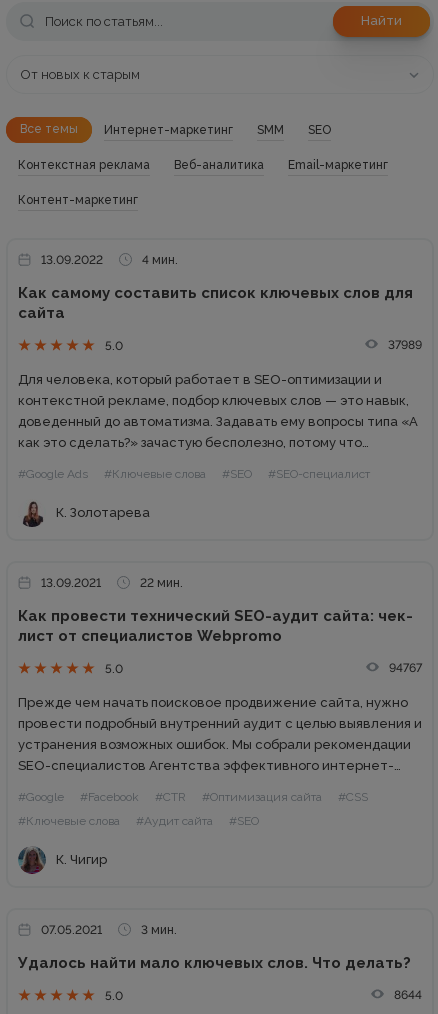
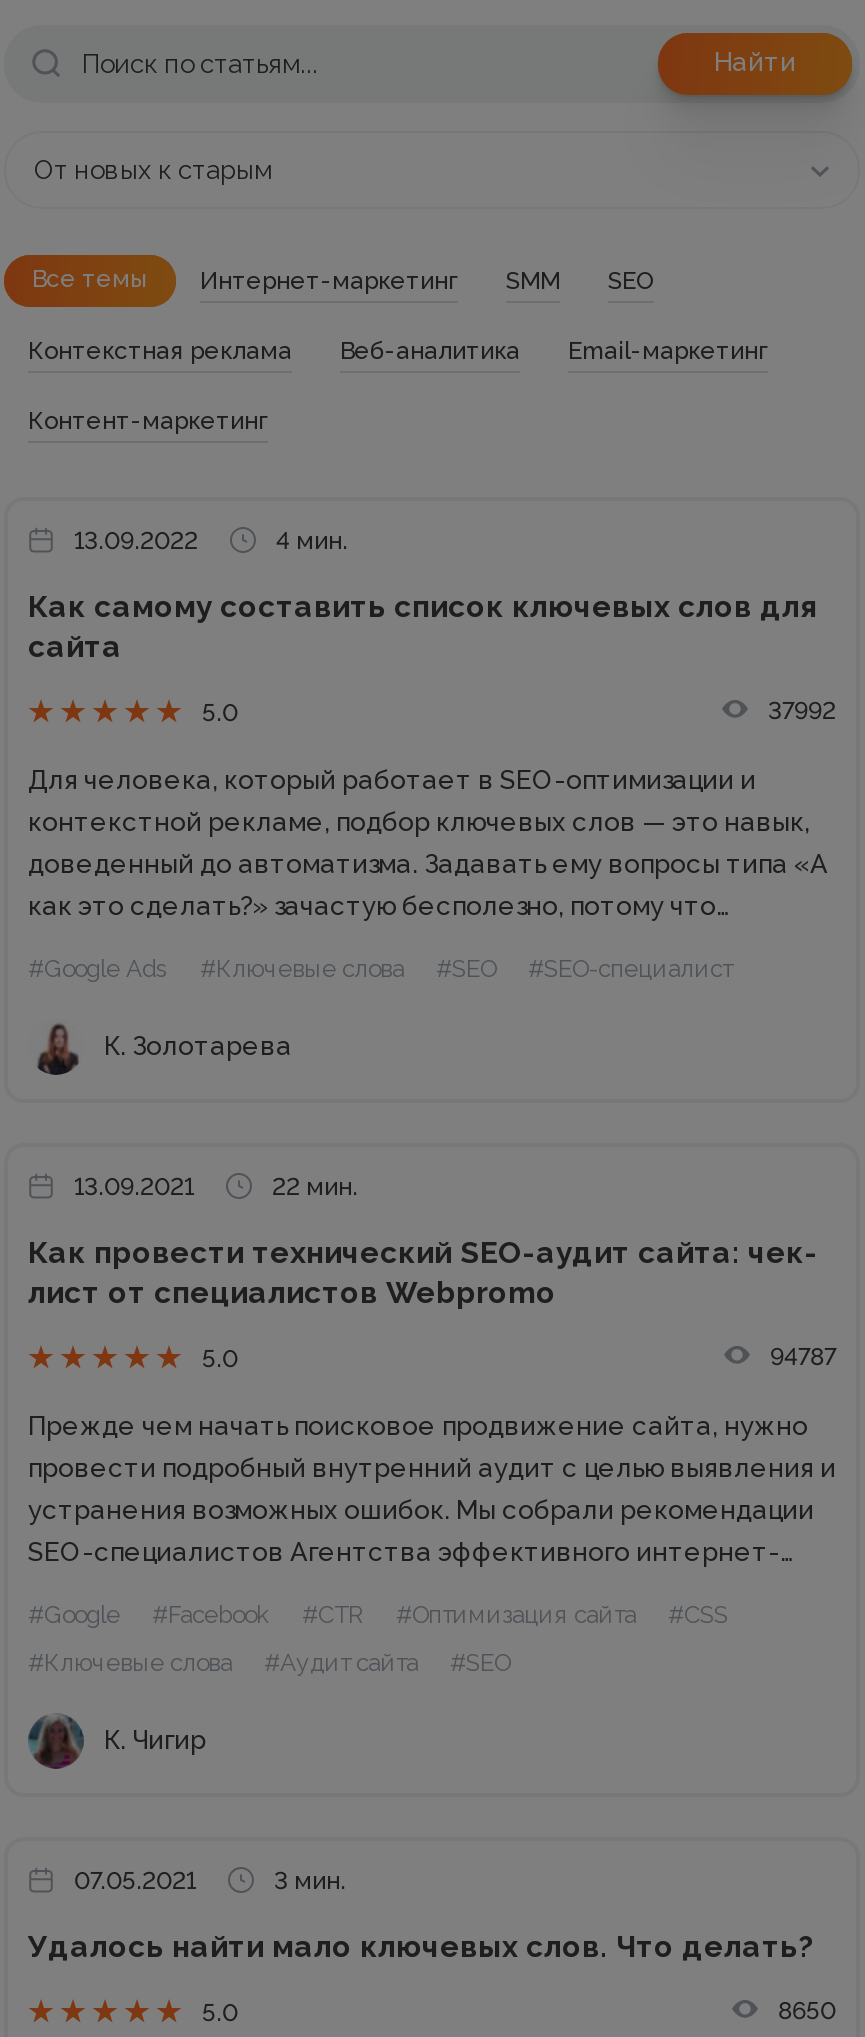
[388,338,422,352] 37989 -> [768,698,836,726] 37992
[389,661,422,675] 94767 -> [770,1344,836,1372] 94787
[394,988,422,1002] 8644 -> [778,1998,836,2026] 8650

